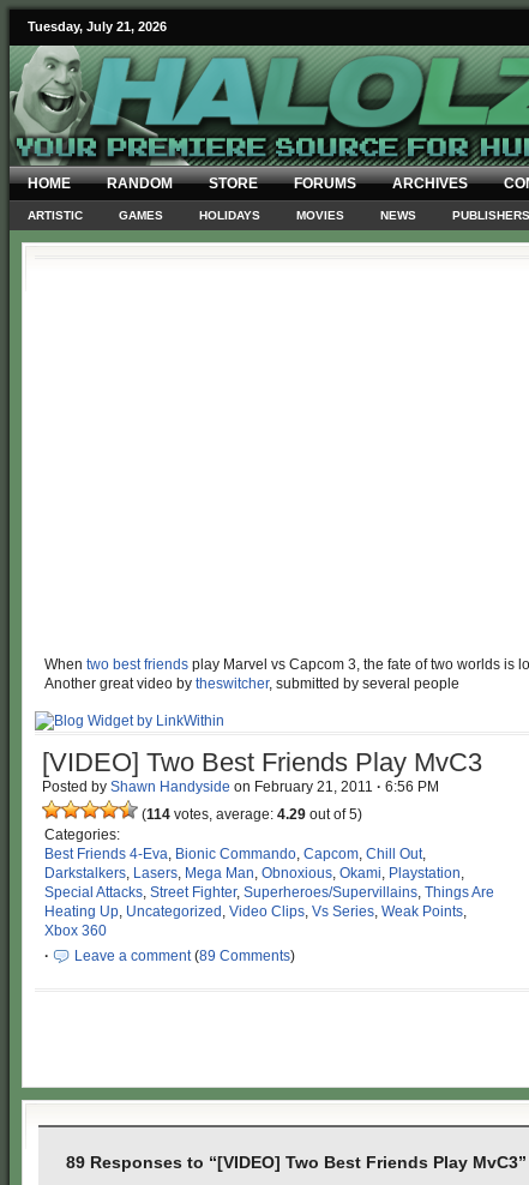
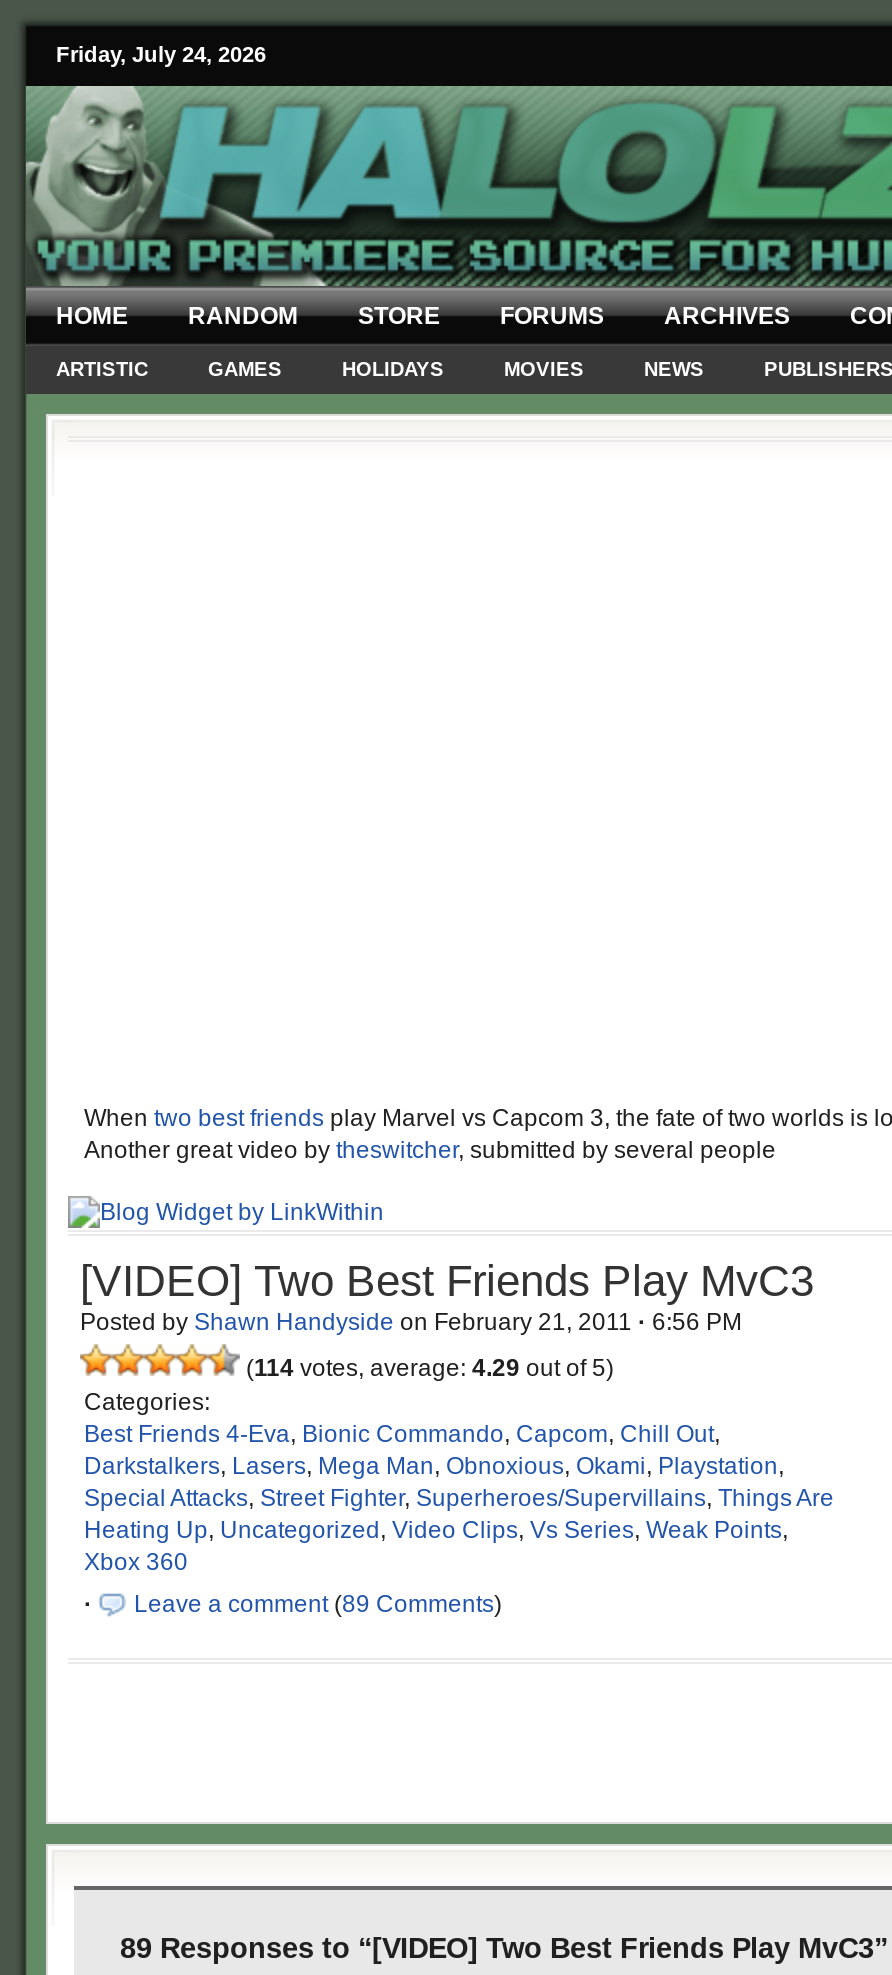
[28,19,167,34] Tuesday, July 21, 2026 -> [56,42,266,66] Friday, July 24, 2026

